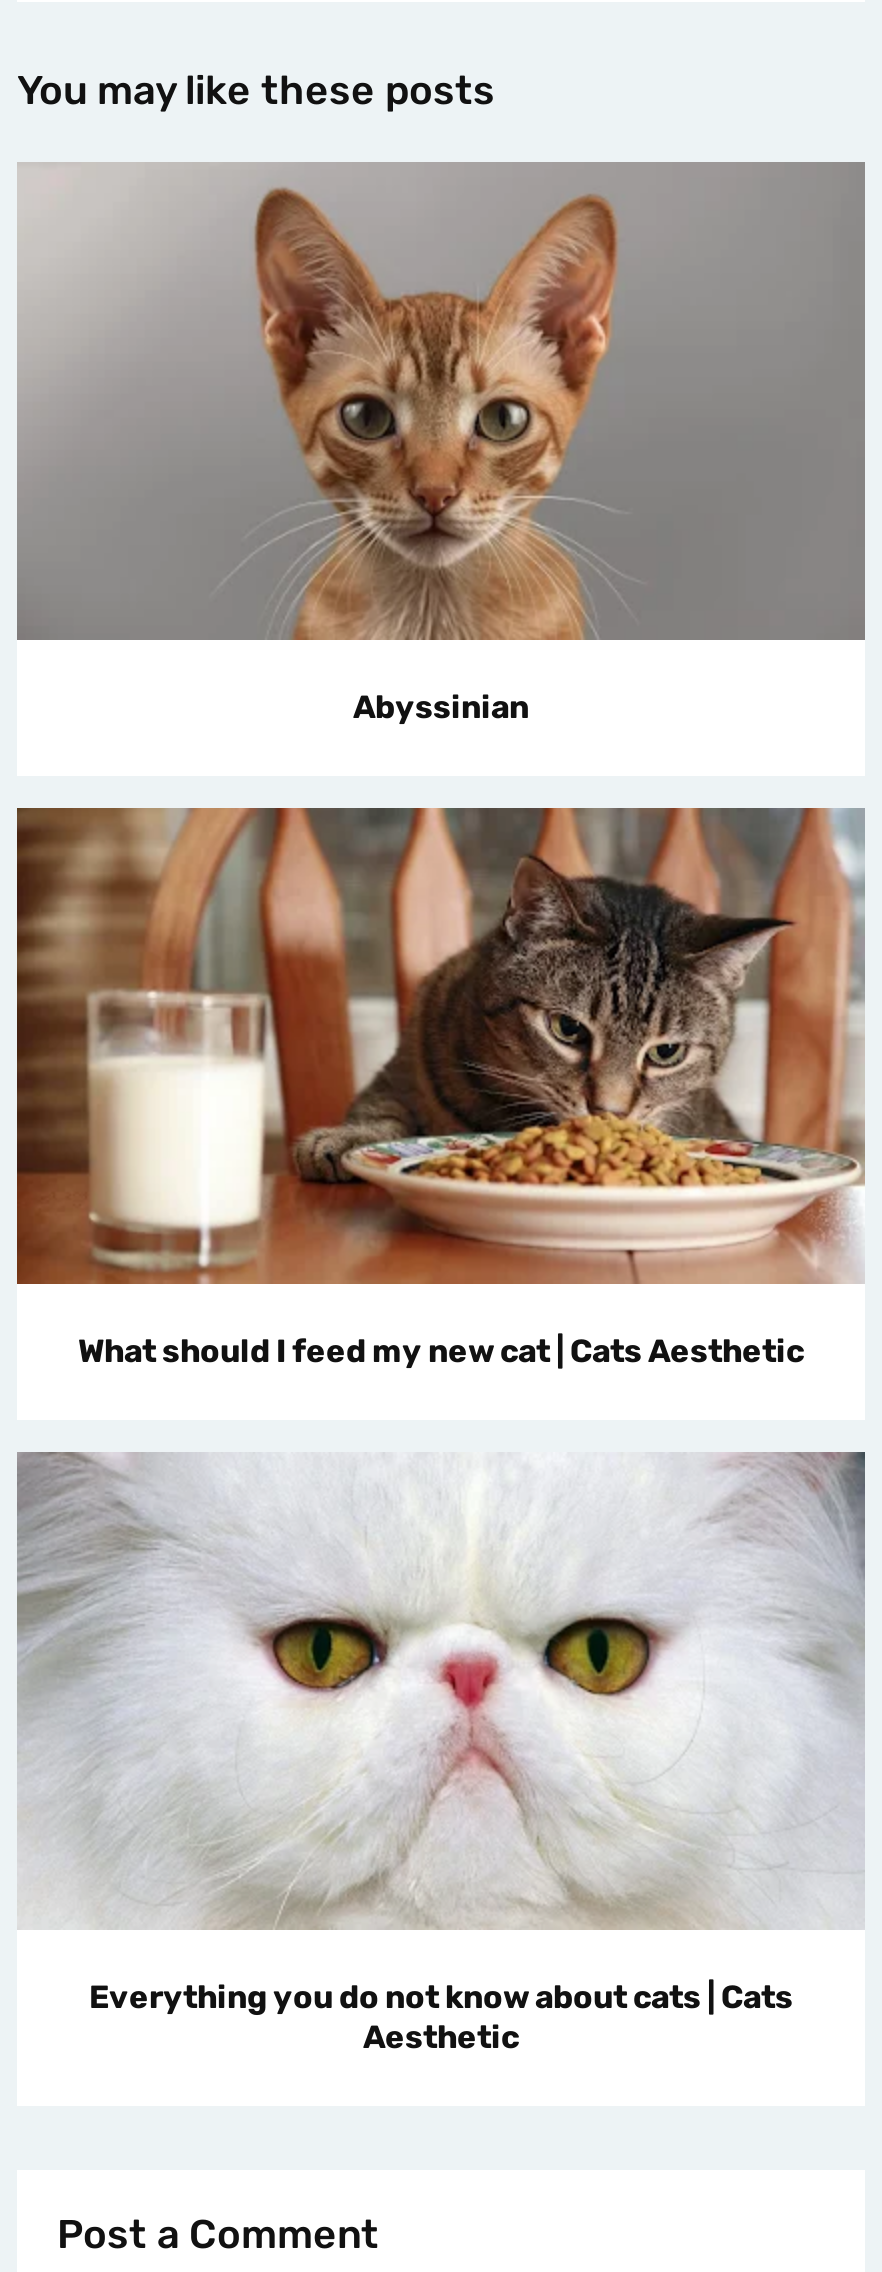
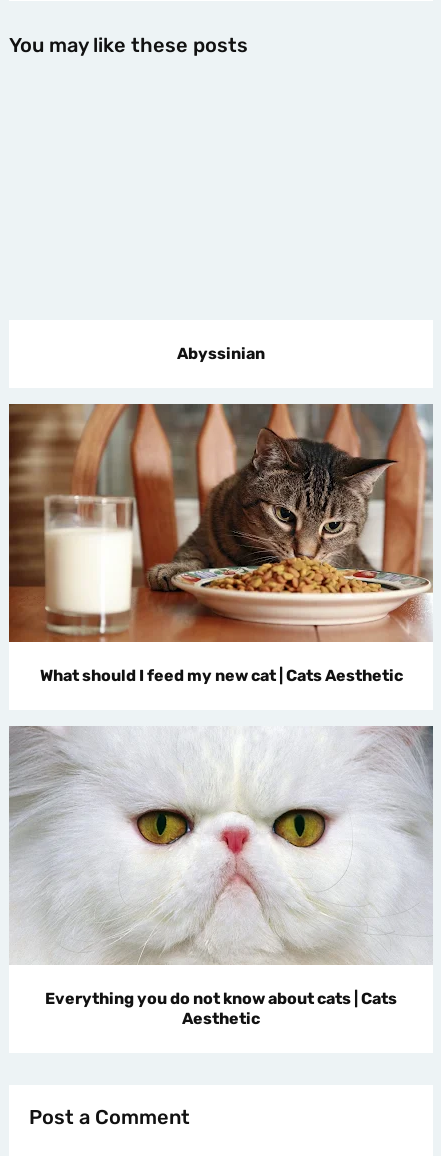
[15,160,867,642] [image] -> none

